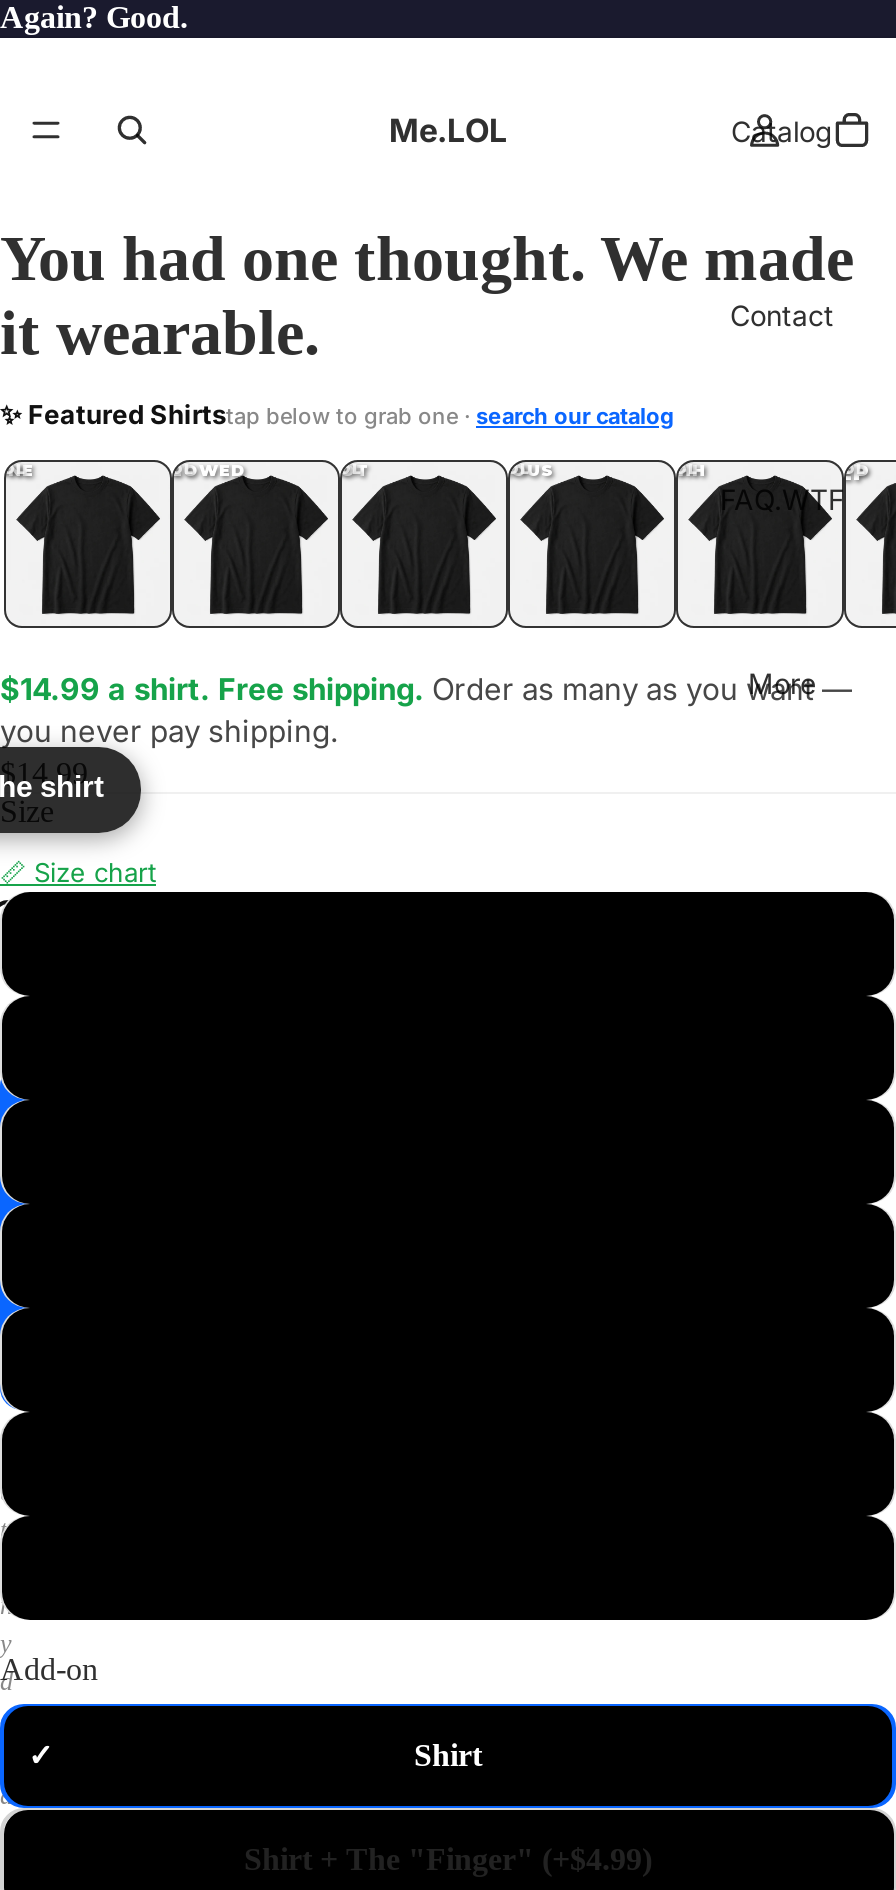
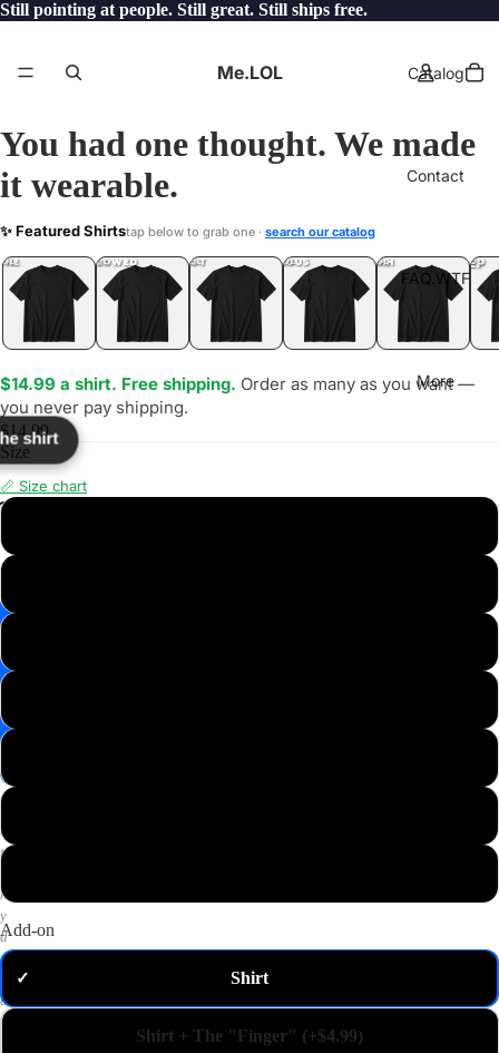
[0,0,188,34] Again? Good. -> [0,0,368,19] Still pointing at people. Still great. Still ships free.

